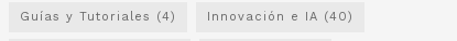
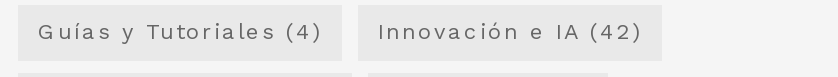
[207,10,353,24] Innovación e IA (40) -> [378,19,642,45] Innovación e IA (42)

